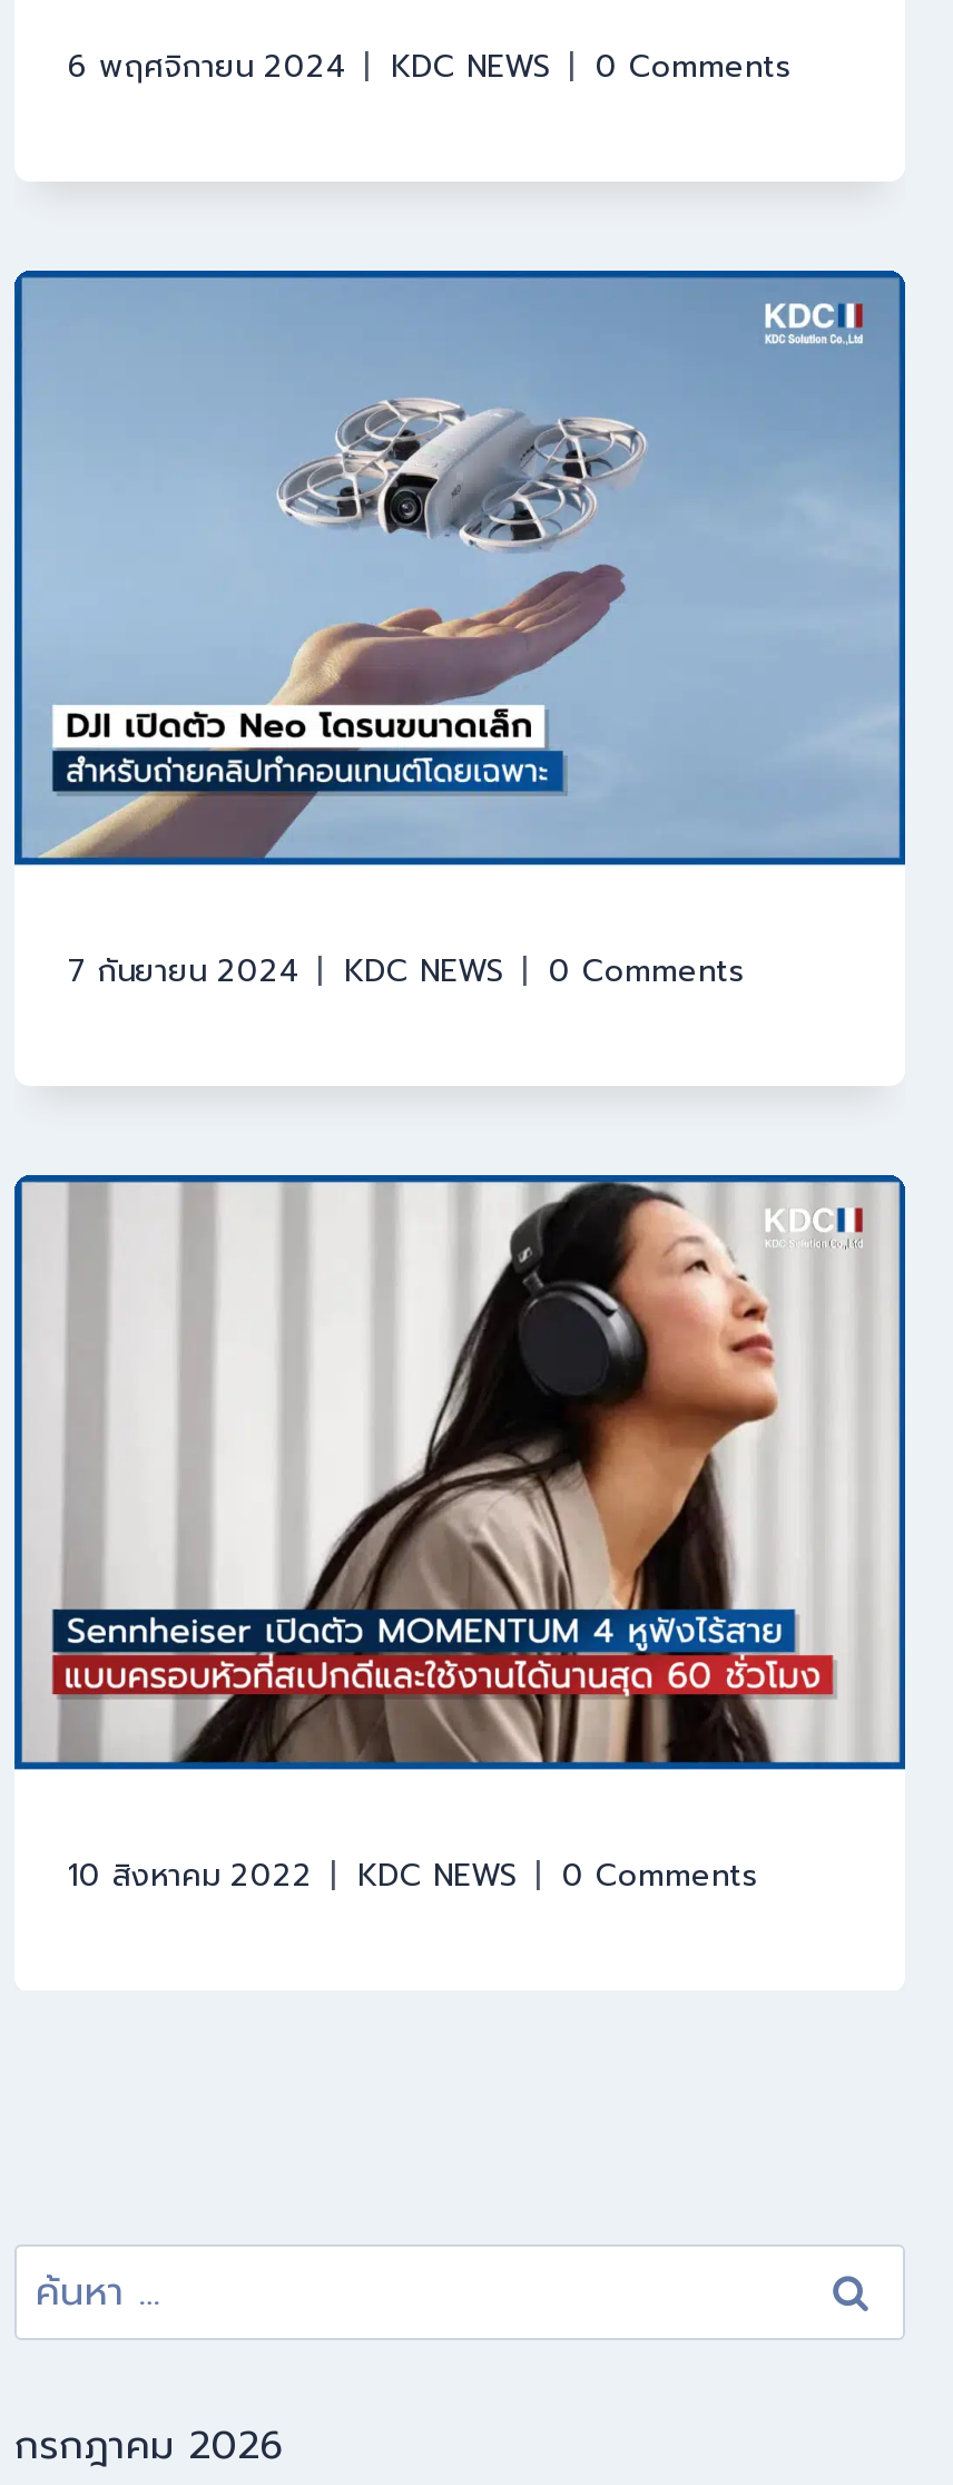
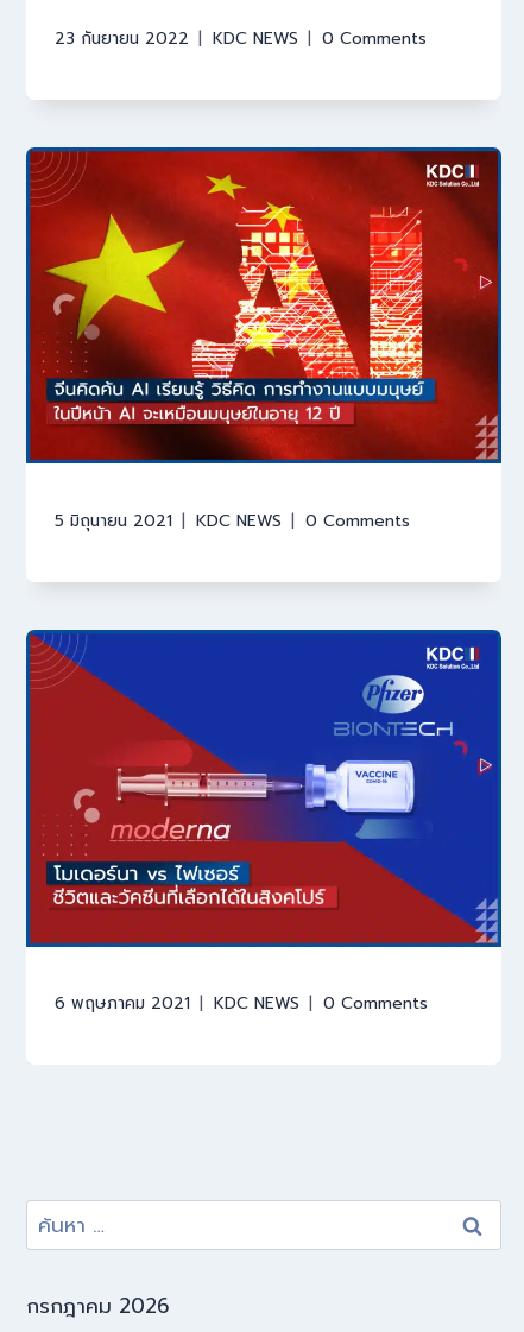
[68,43,346,90] 6 พฤศจิกายน 2024 -> [55,26,189,51] 23 กันยายน 2022
[21,277,903,995] [image] | 7 กันยายน 2024 -> [29,150,500,534] [image] | 5 มิถุนายน 2021
[21,1180,901,1900] [image] | 10 สิงหาคม 2022 -> [29,632,500,1016] [image] | 6 พฤษภาคม 2021

